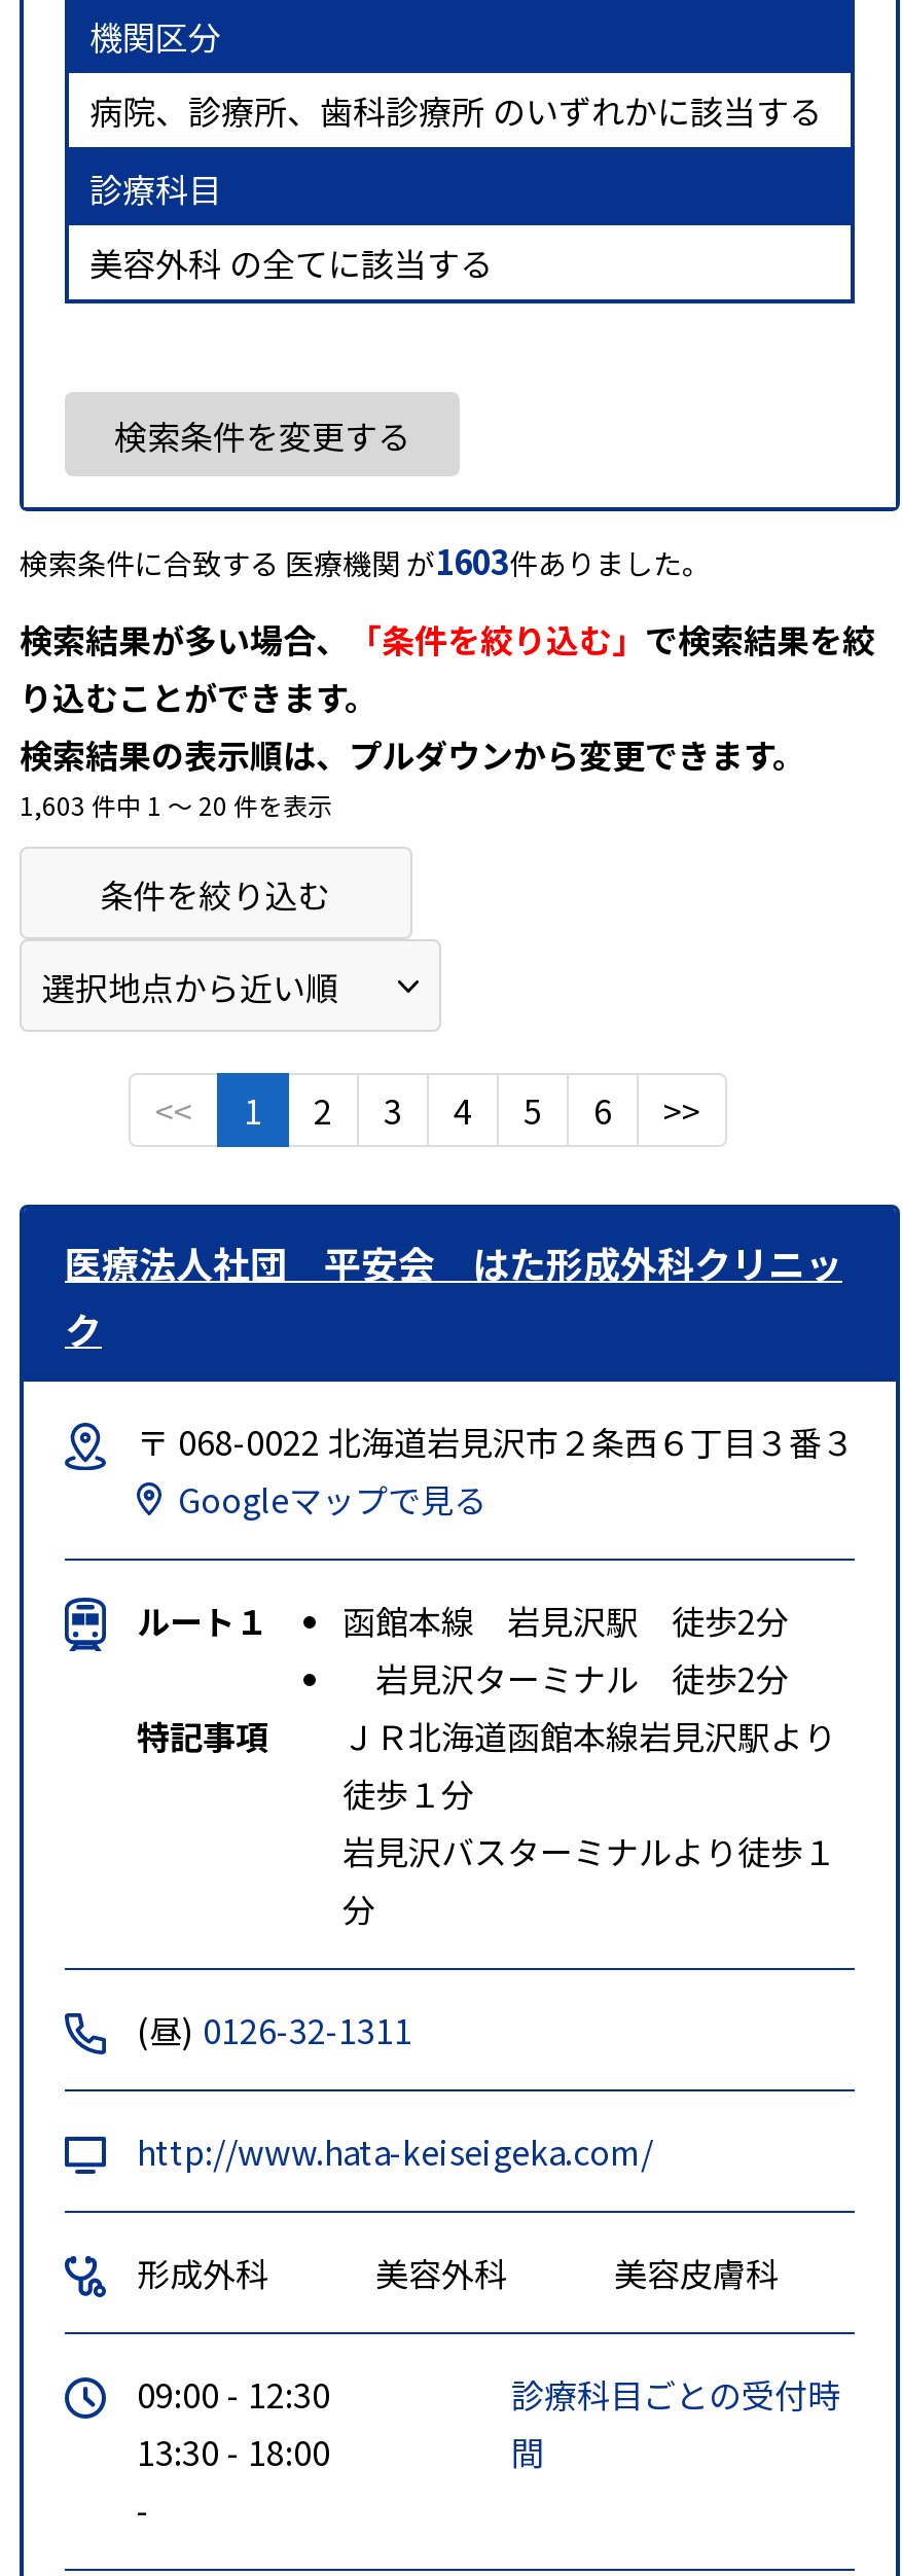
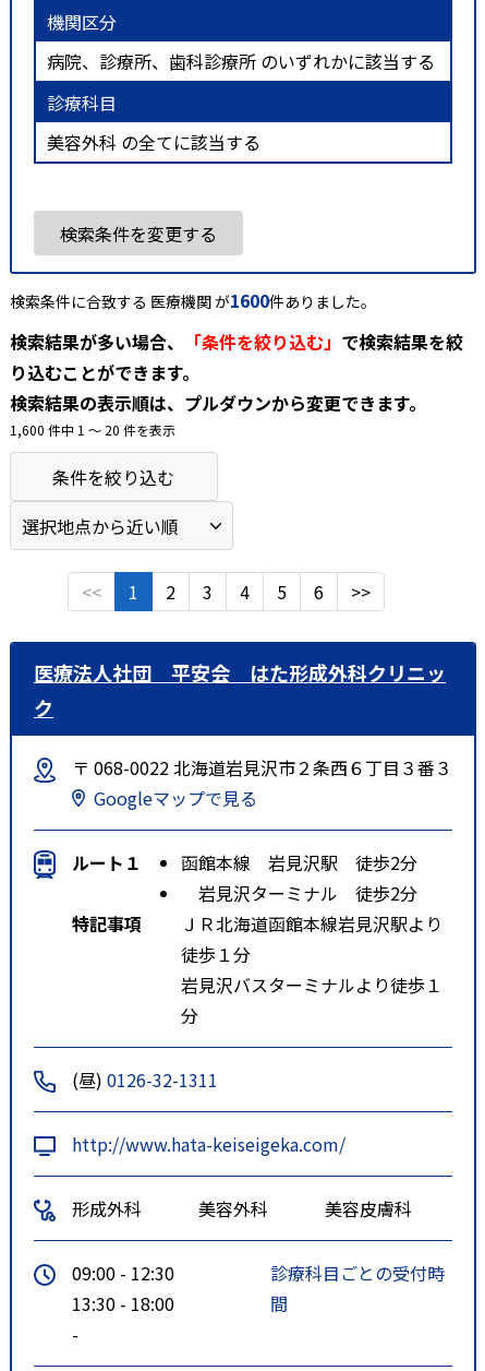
[20,535,711,585] 検索条件に合致する 医療機関 が1603件ありました。 -> [10,287,376,313] 検索条件に合致する 医療機関 が1600件ありました。
[20,786,332,821] 1,603 件中 1 〜 20 件を表示 -> [10,420,175,438] 1,600 件中 1 〜 20 件を表示

